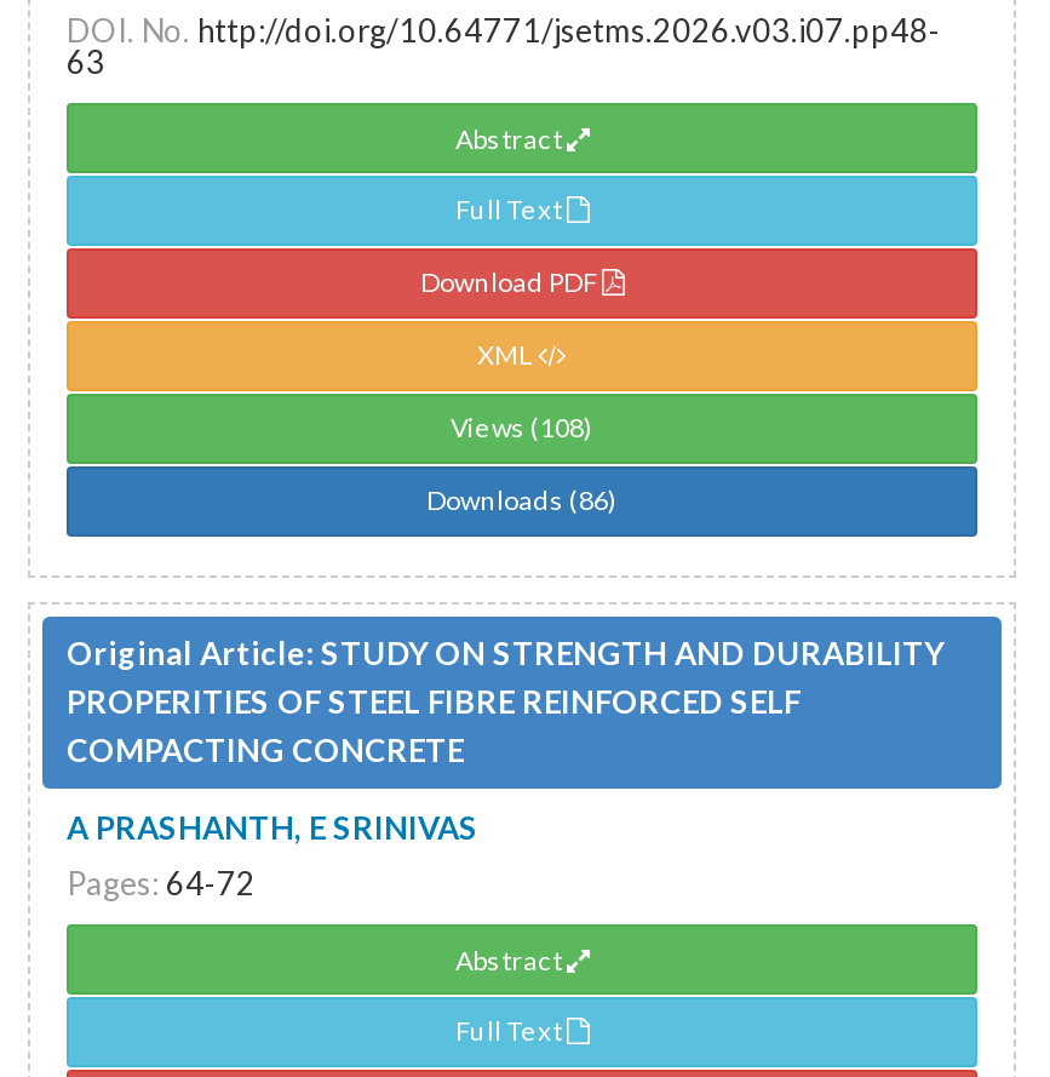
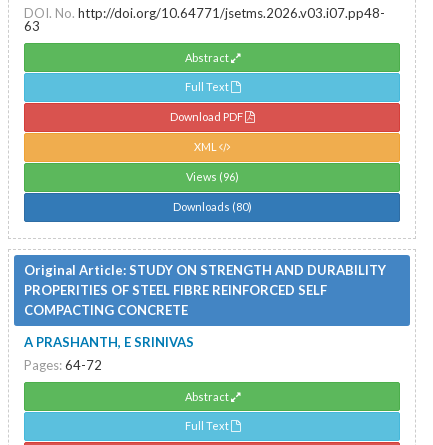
[451,411,593,442] Views (108) -> [185,170,238,183] Views (96)
[426,483,618,515] Downloads (86) -> [172,200,251,213] Downloads (80)

